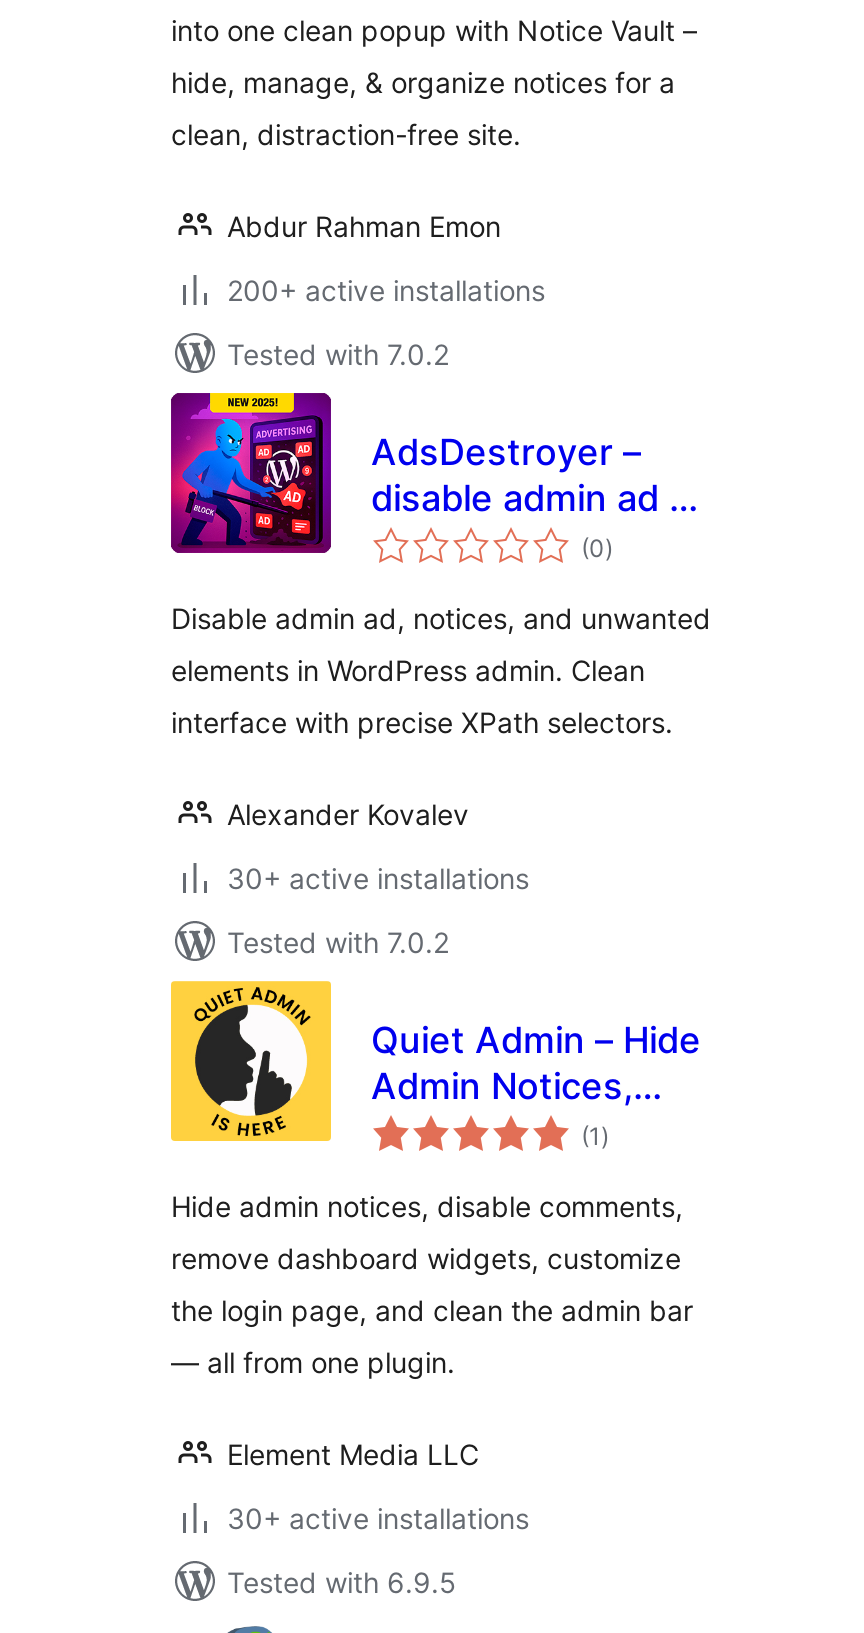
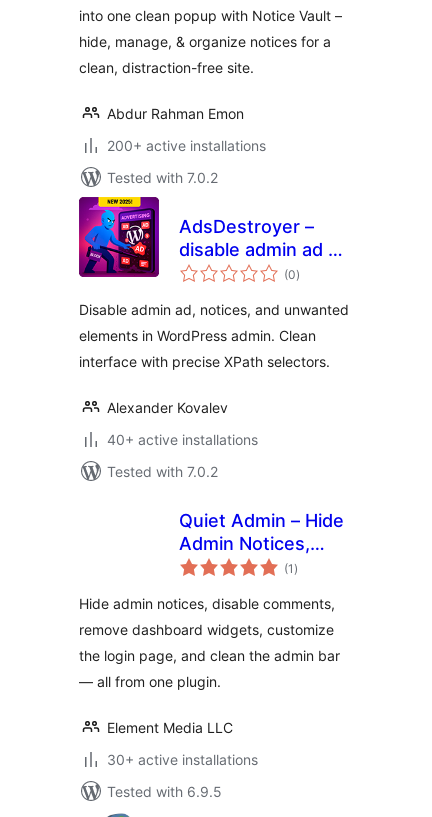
[227,861,529,895] 30+ active installations -> [107,431,258,448] 40+ active installations
[169,979,333,1143] [image] -> none

